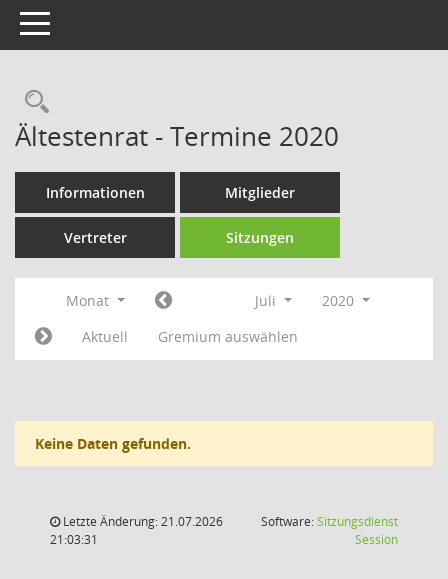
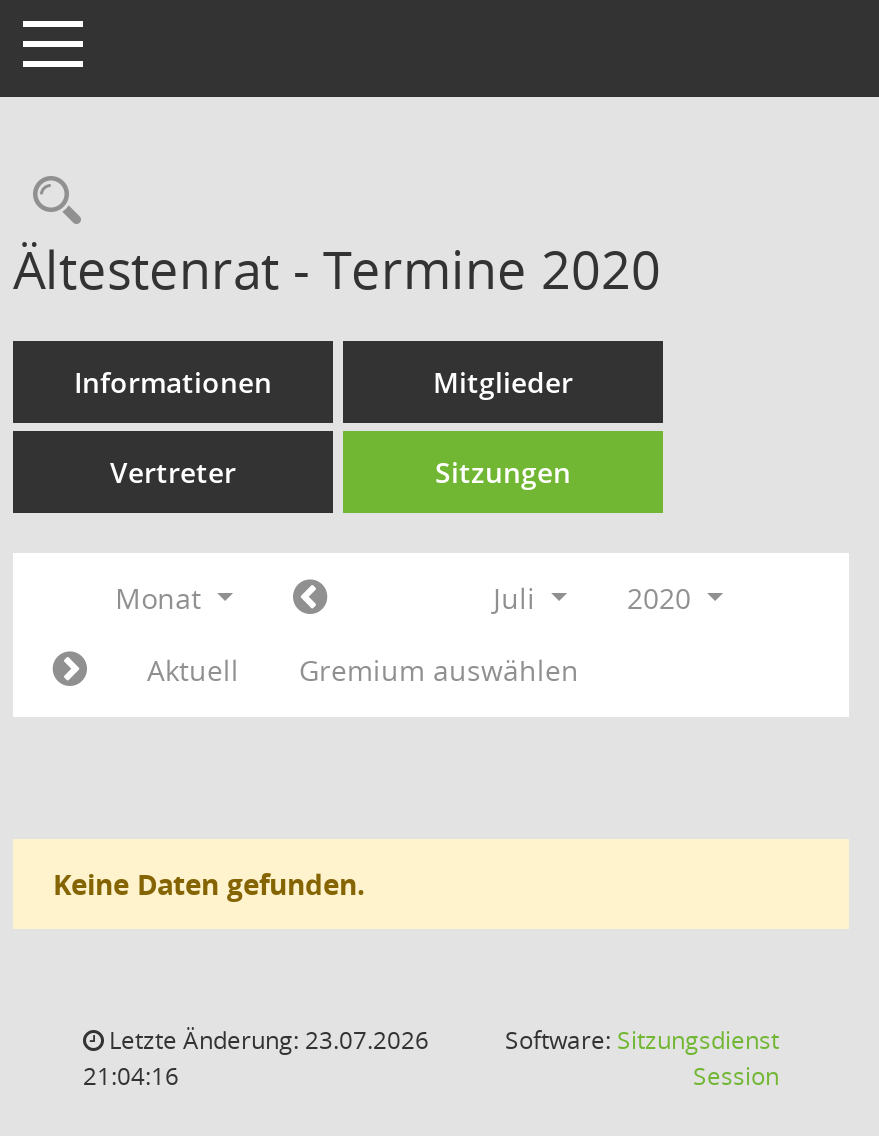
[60,513,223,530] Letzte Änderung: 21.07.2026 -> [103,1023,429,1057] Letzte Änderung: 23.07.2026
[50,531,98,548] 21:03:31 -> [83,1059,179,1093] 21:04:16

